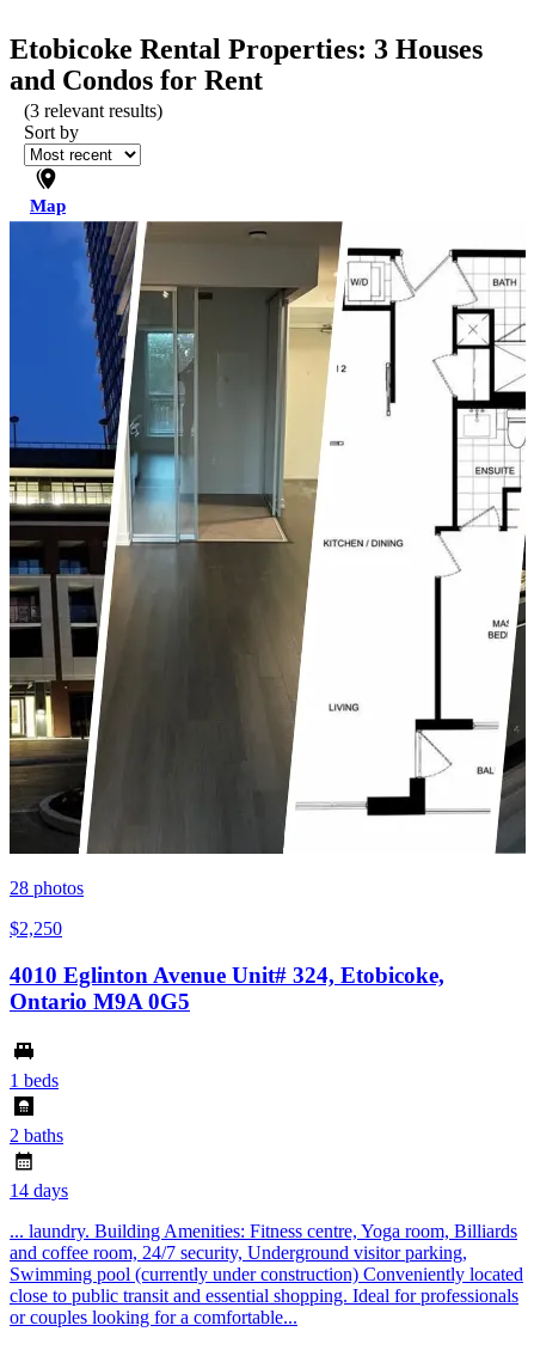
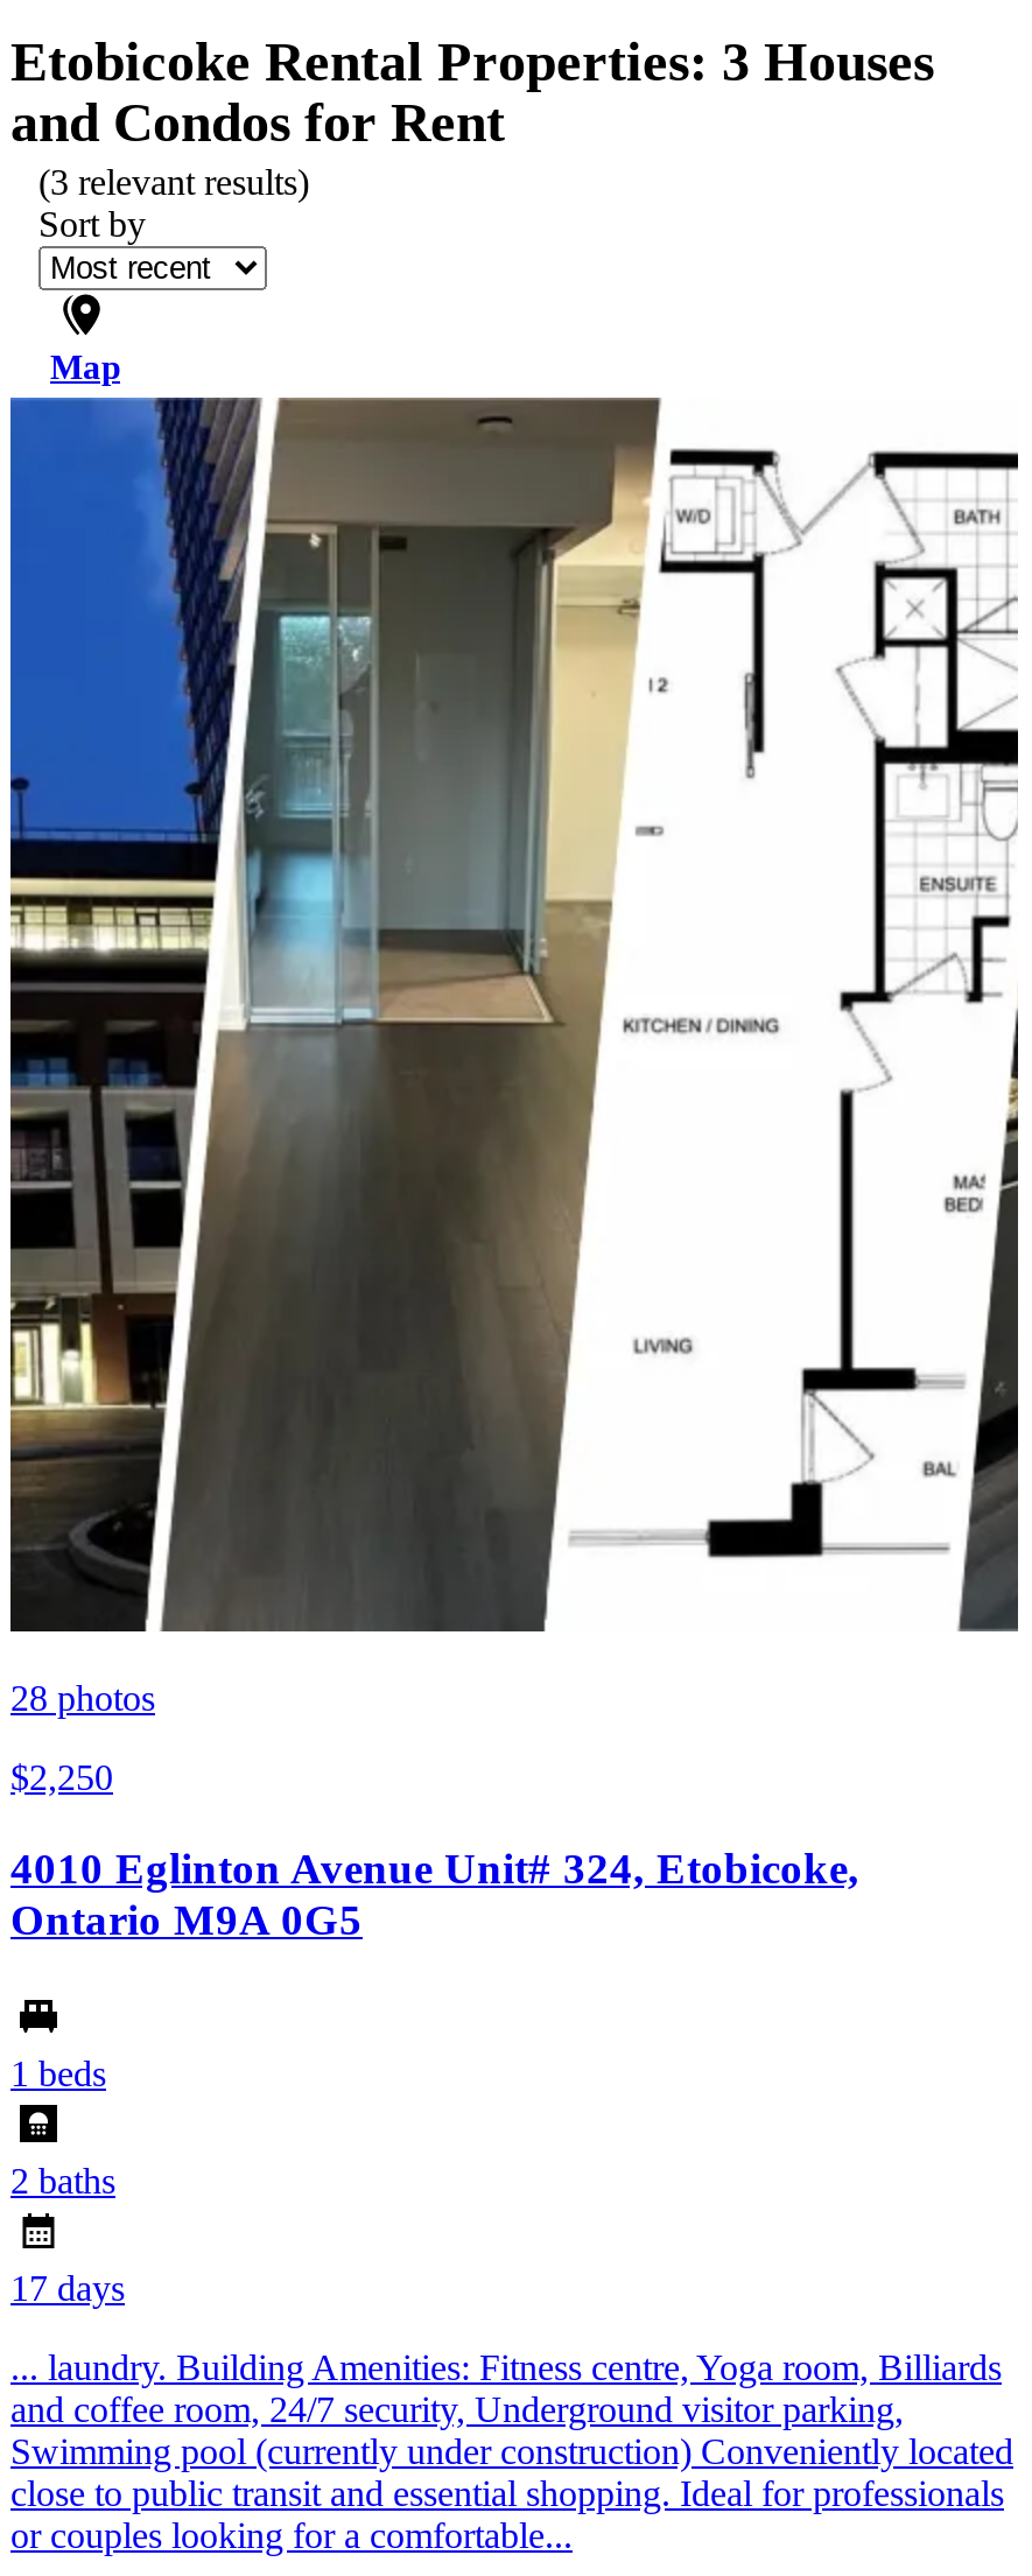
[10,1181,68,1201] 14 days -> [10,2269,125,2309] 17 days

